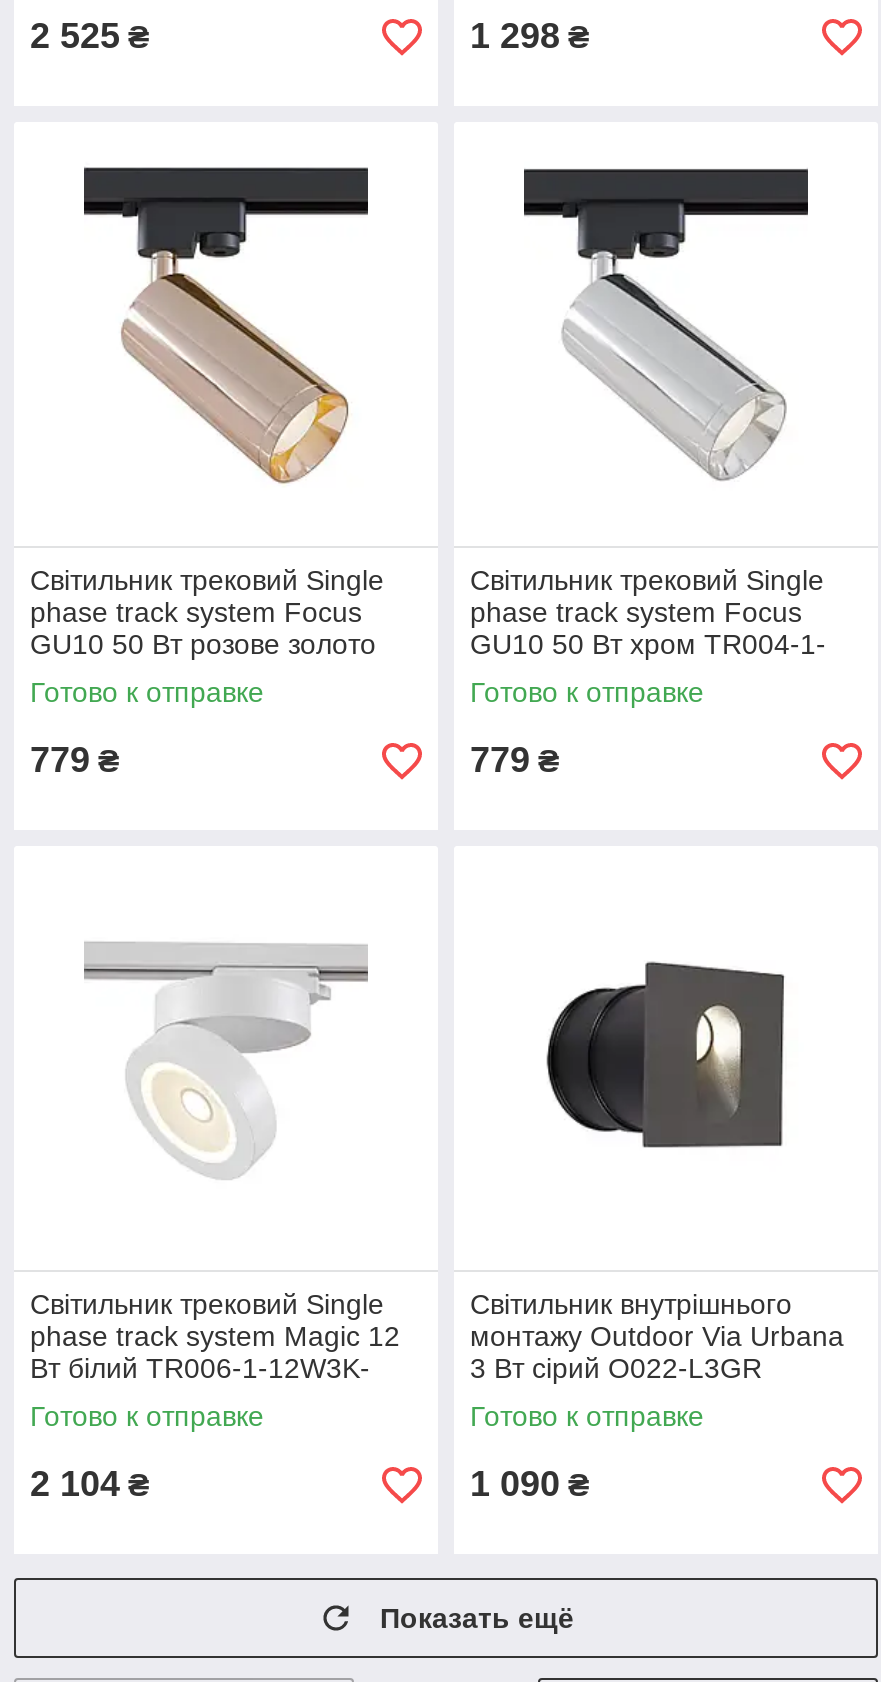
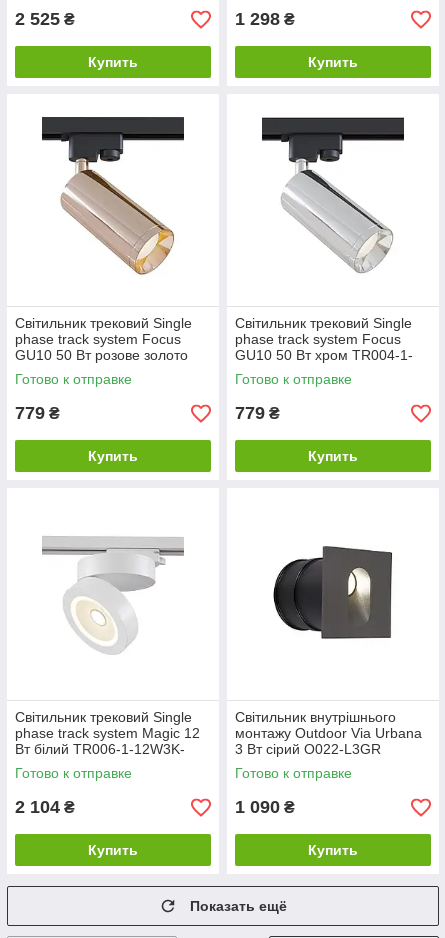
none -> [88,54,138,70] Купить
none -> [308,54,358,70] Купить
none -> [88,448,138,464] Купить
none -> [308,448,358,464] Купить
none -> [88,842,138,858] Купить
none -> [308,842,358,858] Купить

